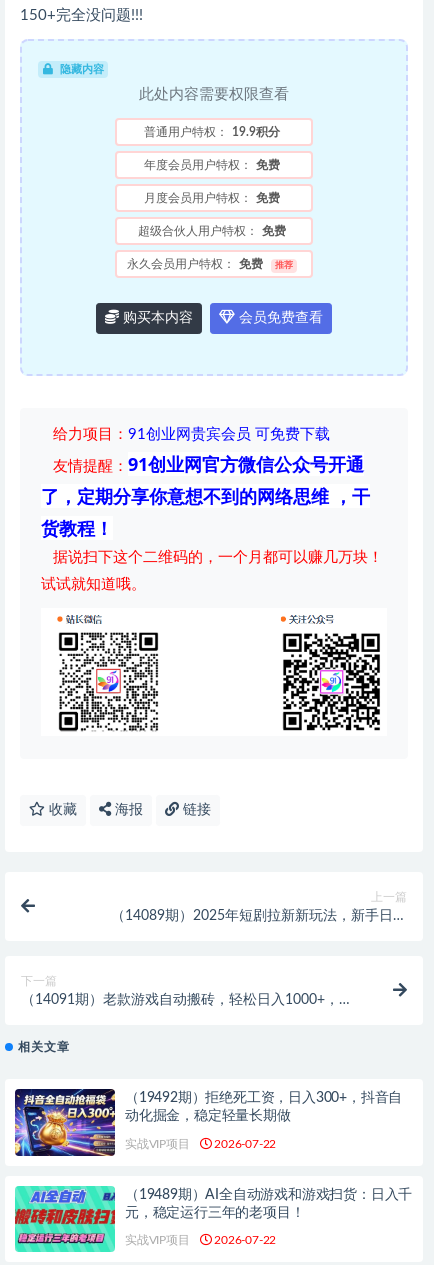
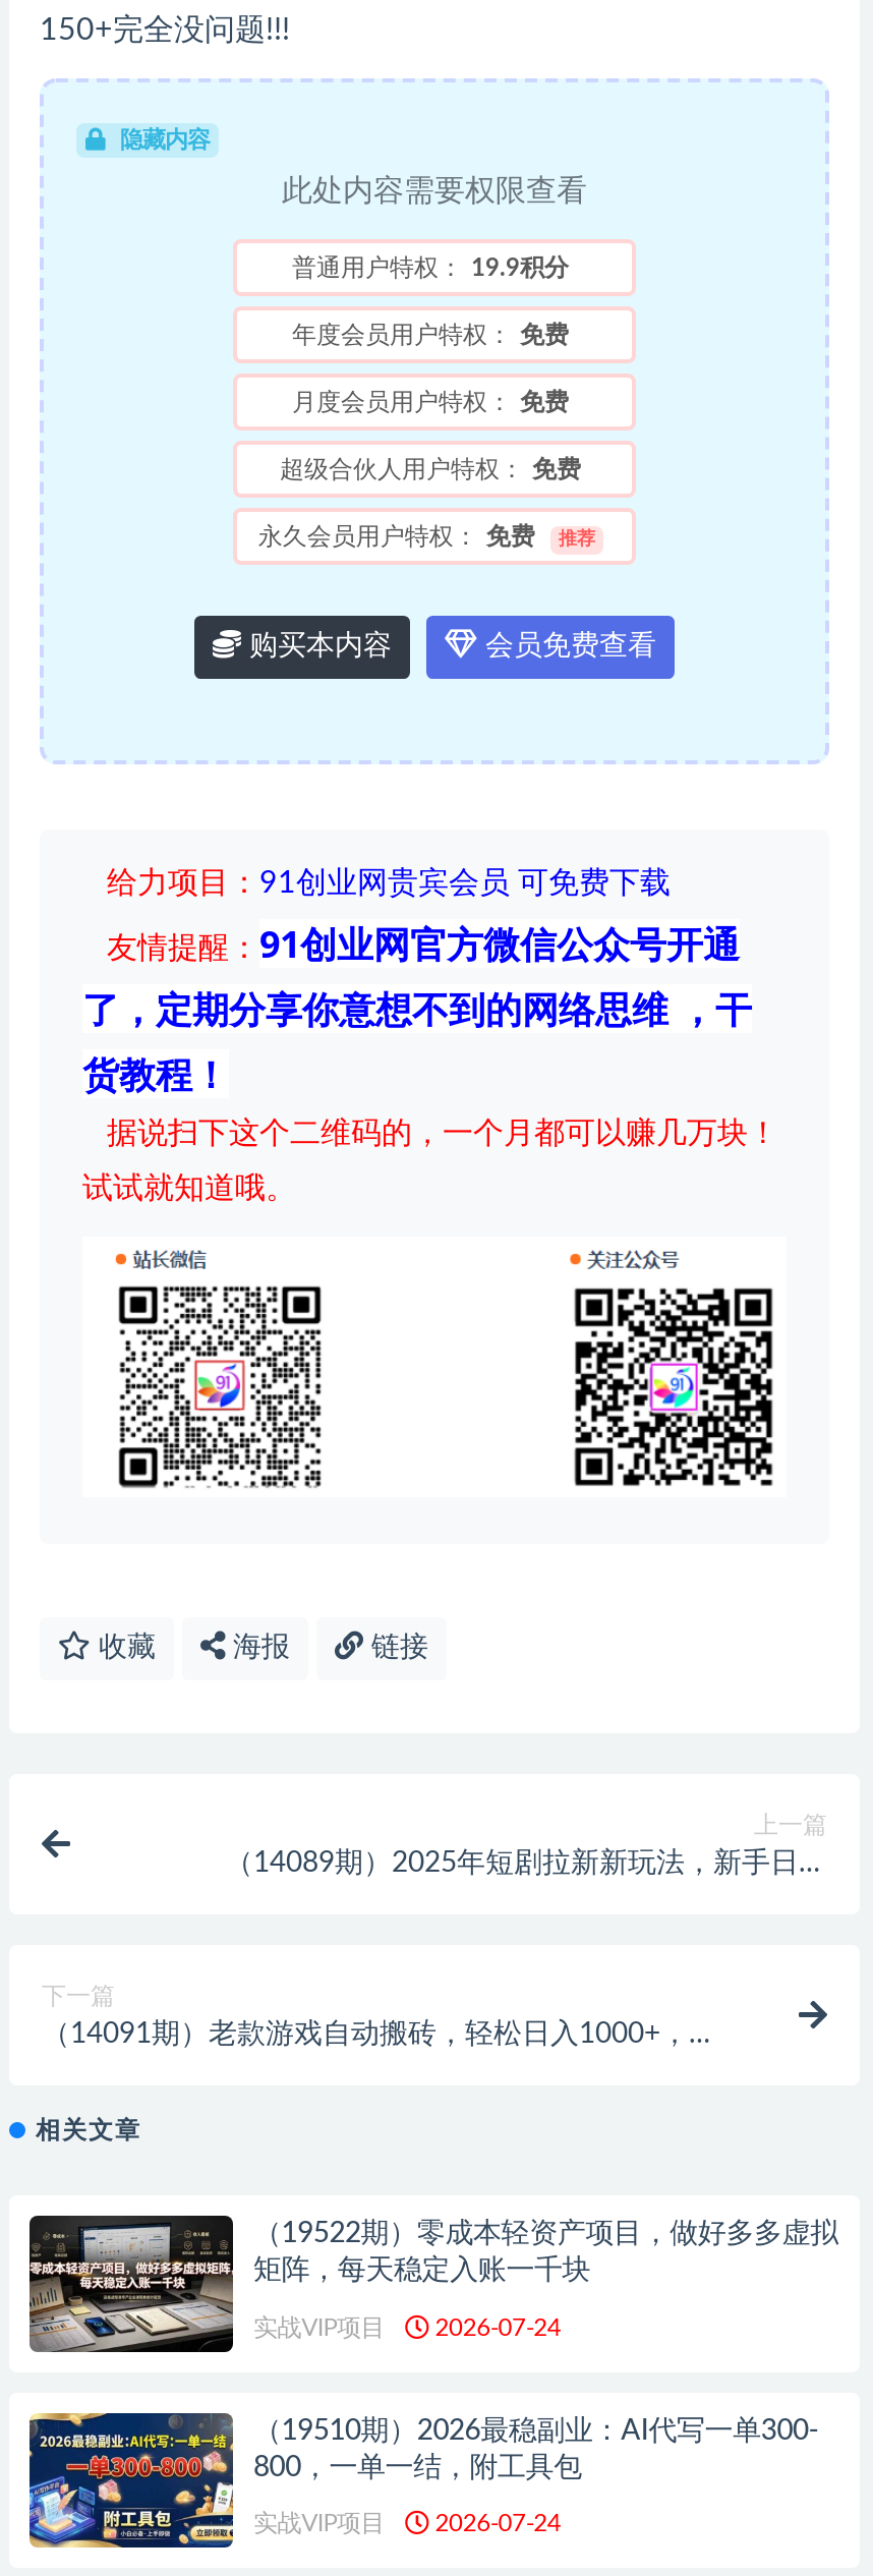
[14,1088,402,1157] [image] | （19492期）拒绝死工资，日入300+，抖音自 | 动化掘金，稳定轻量长期做 -> [27,2216,838,2354] [image] | （19522期）零成本轻资产项目，做好多多虚拟 | 矩阵，每天稳定入账一千块
[125,1138,276,1150] 实战VIP项目 2026-07-22 -> [253,2315,561,2339] 实战VIP项目 2026-07-24
[14,1185,412,1253] [image] | （19489期）AI全自动游戏和游戏扫货：日入千 | 元，稳定运行三年的老项目！ -> [27,2411,818,2550] [image] | （19510期）2026最稳副业：AI代写一单300- | 800，一单一结，附工具包
[125,1234,276,1246] 实战VIP项目 2026-07-22 -> [253,2512,561,2536] 实战VIP项目 2026-07-24

